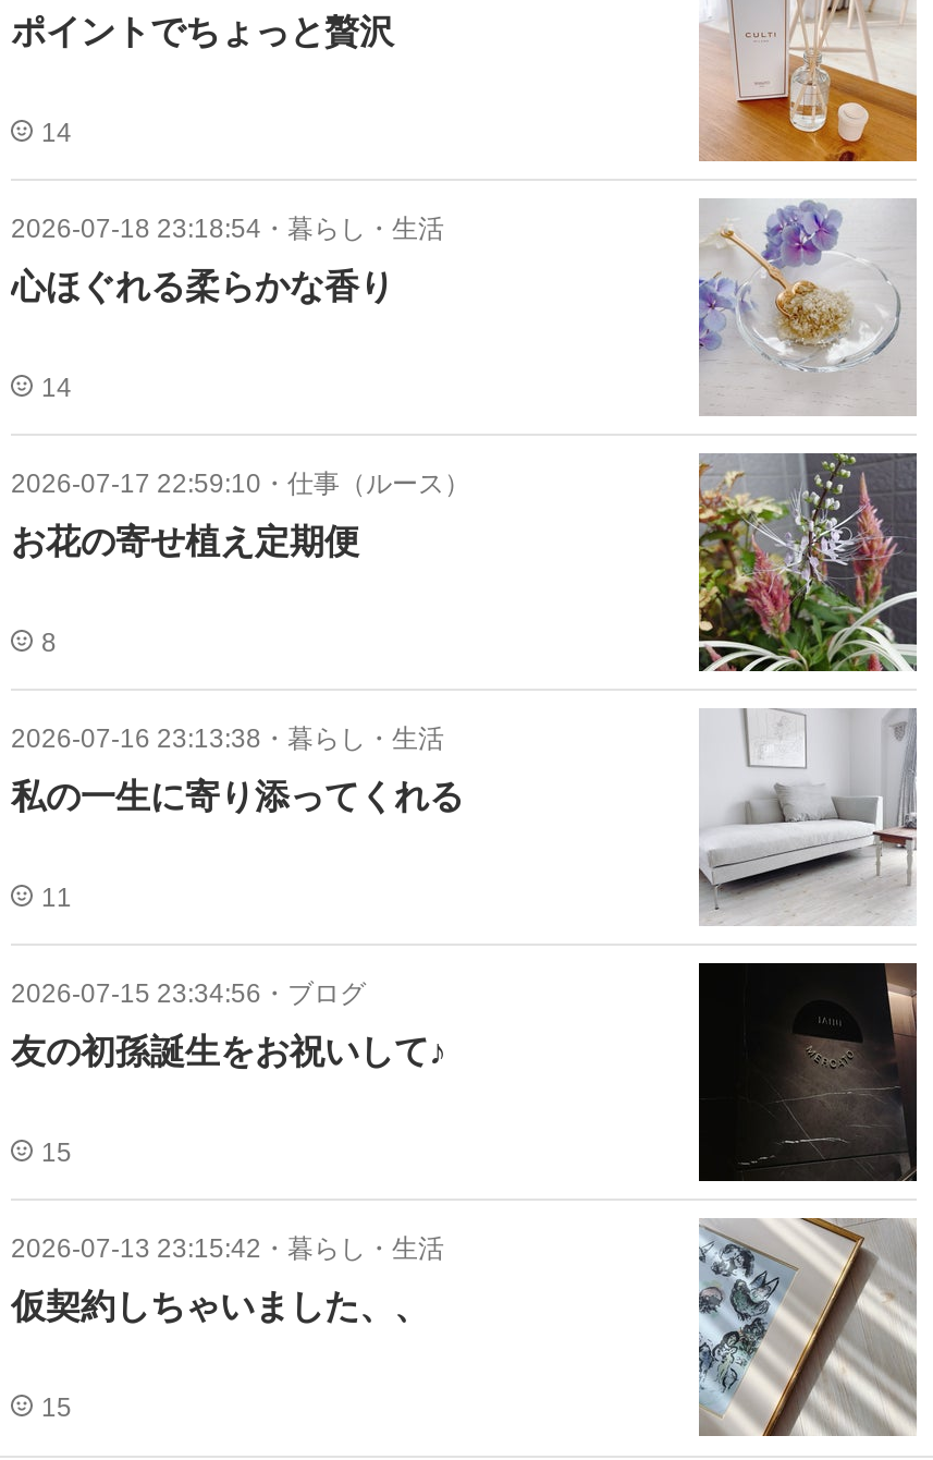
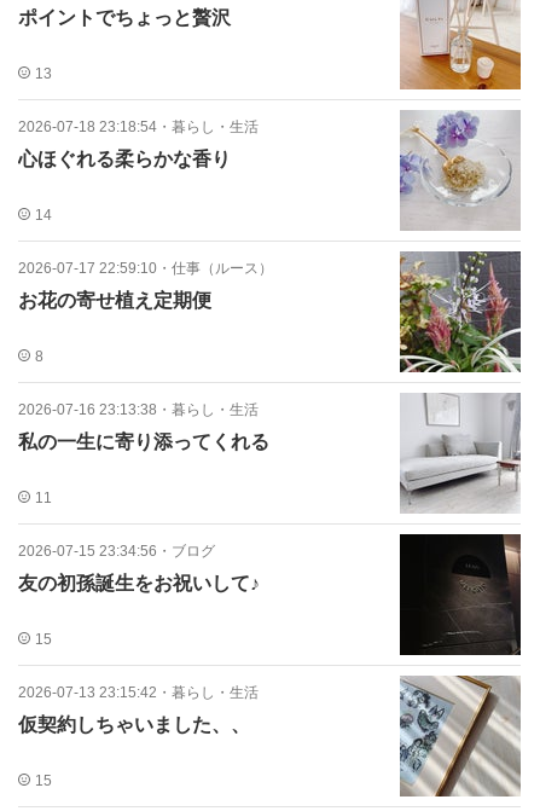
[41,118,72,148] 14 -> [35,65,52,82] 13

